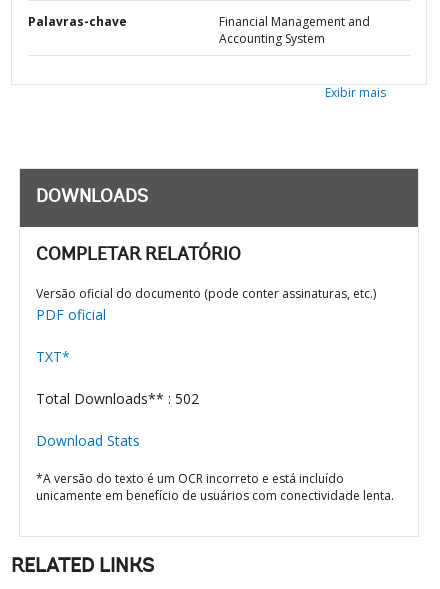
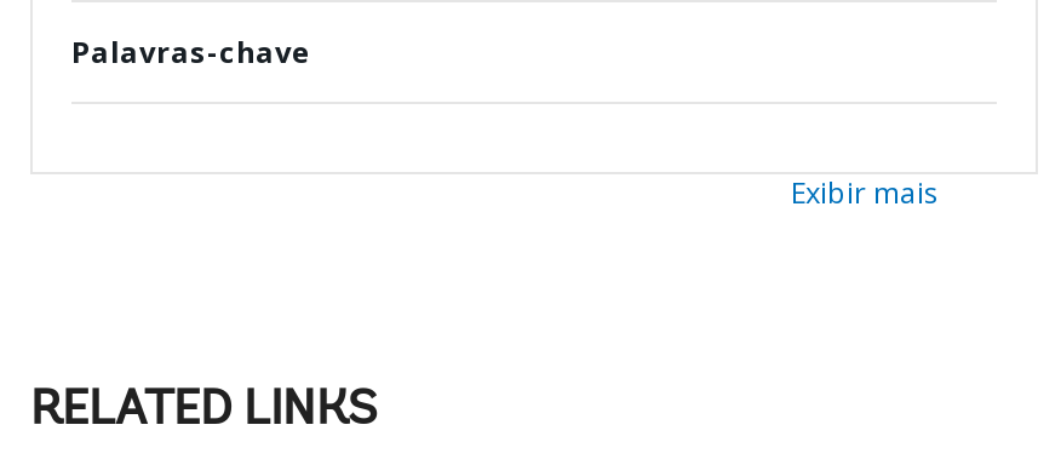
[219,13,370,47] Financial Management and | Accounting System -> none
[36,189,394,504] DOWNLOADS | COMPLETAR RELATÓRIO | Versão oficial do documento (pode conter assinaturas, etc.) | PDF oficial | TXT* | Total Downloads** : 502 | Download Stats | *A versão do texto é um OCR incorreto e está incluído | unicamente em benefício de usuários com conectividade lenta. -> none

